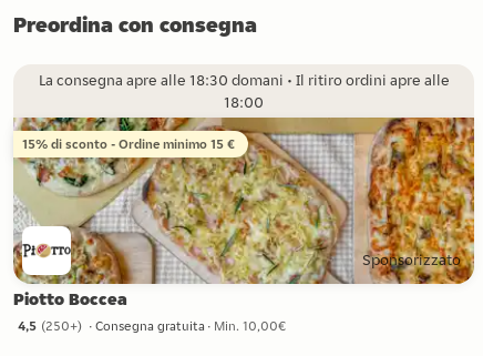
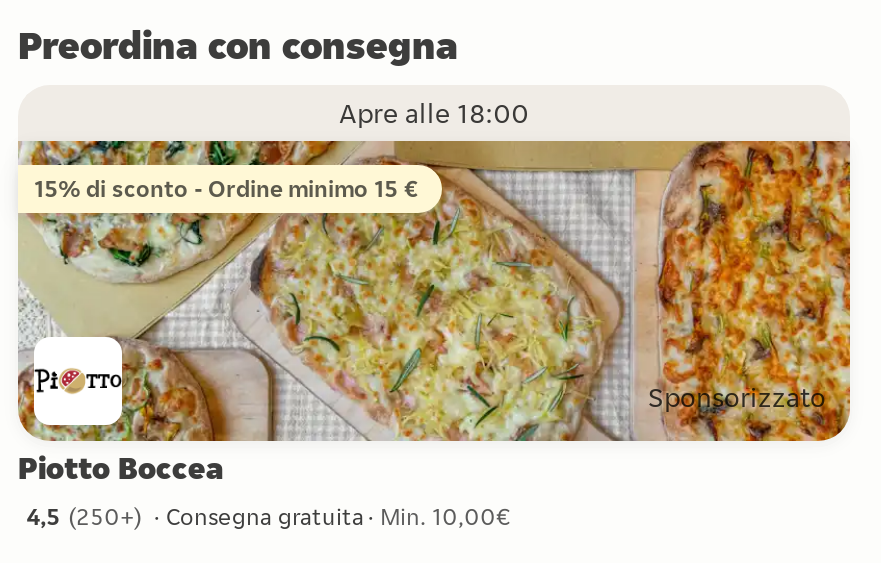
[38,70,449,112] La consegna apre alle 18:30 domani • Il ritiro ordini apre alle | 18:00 -> [339,95,529,131] Apre alle 18:00

